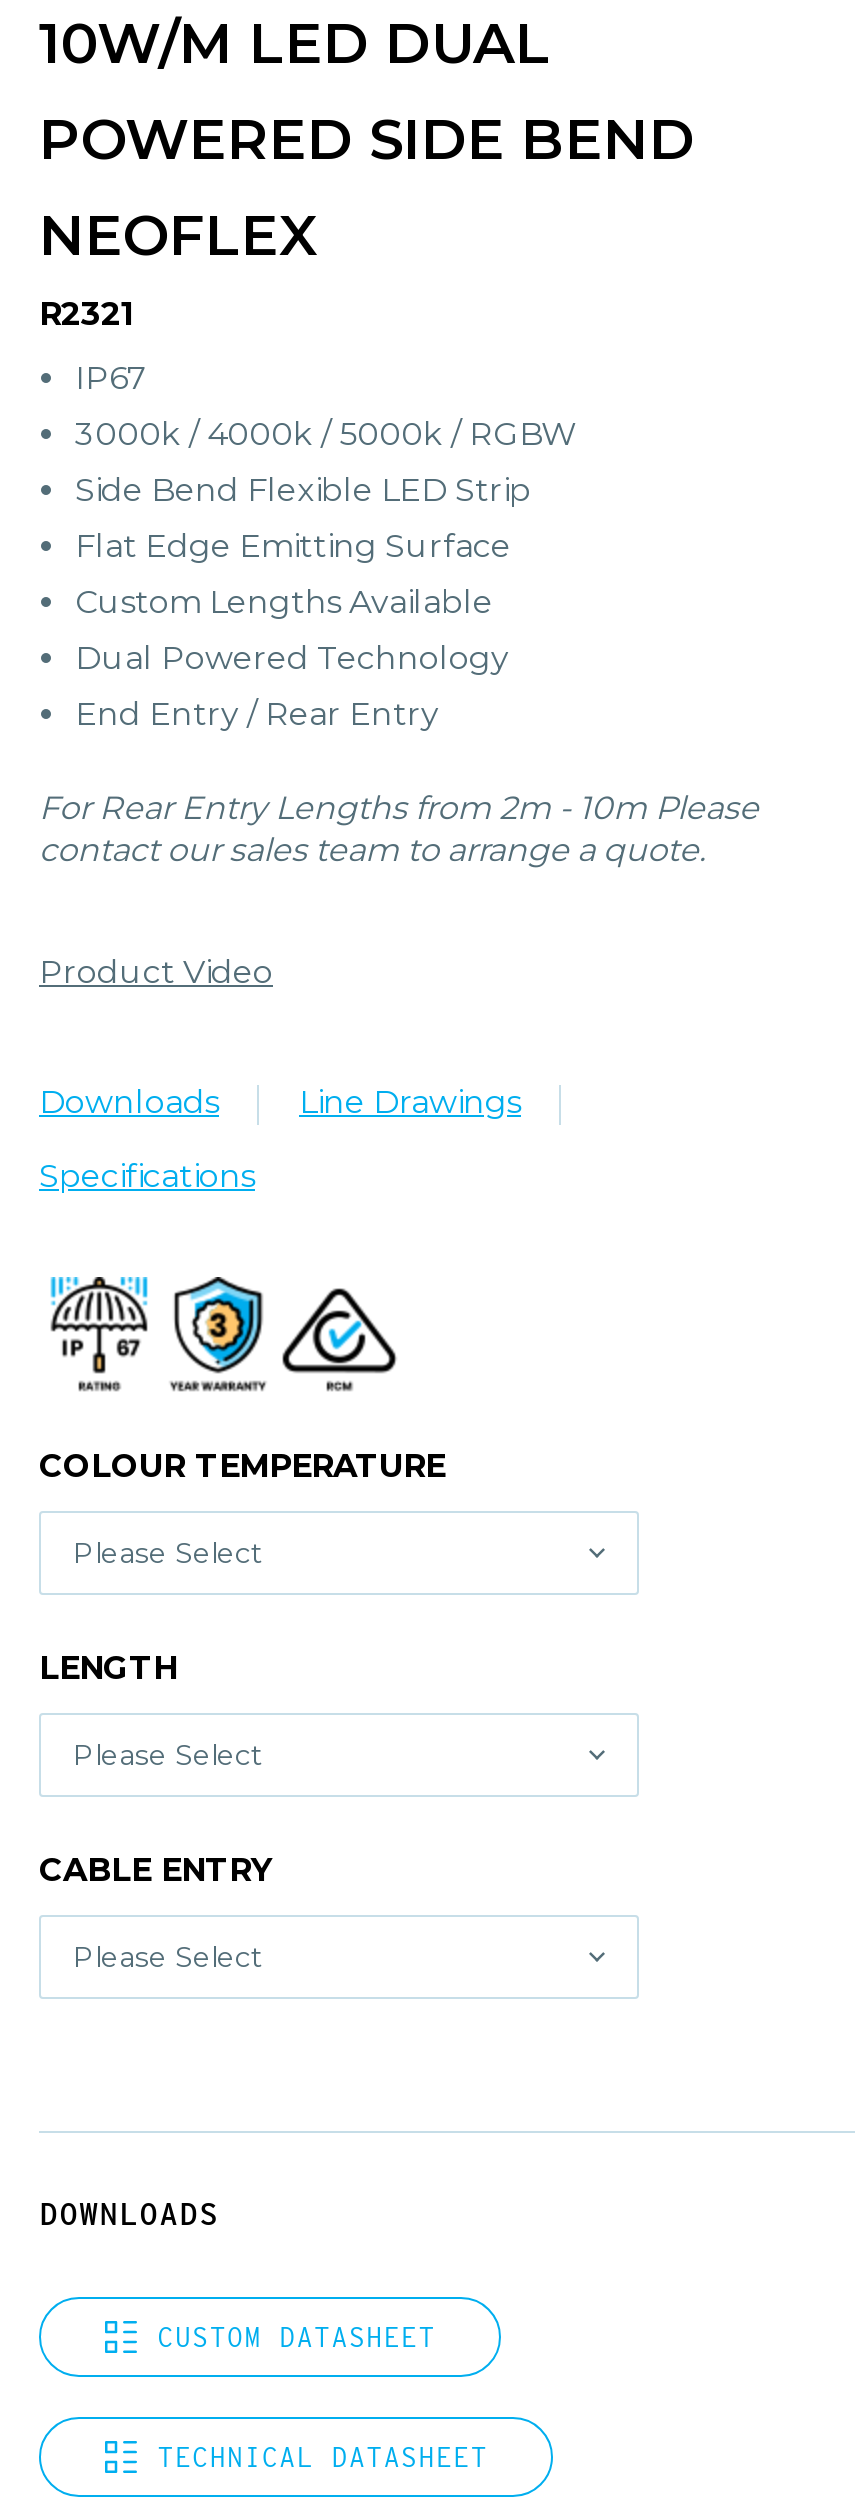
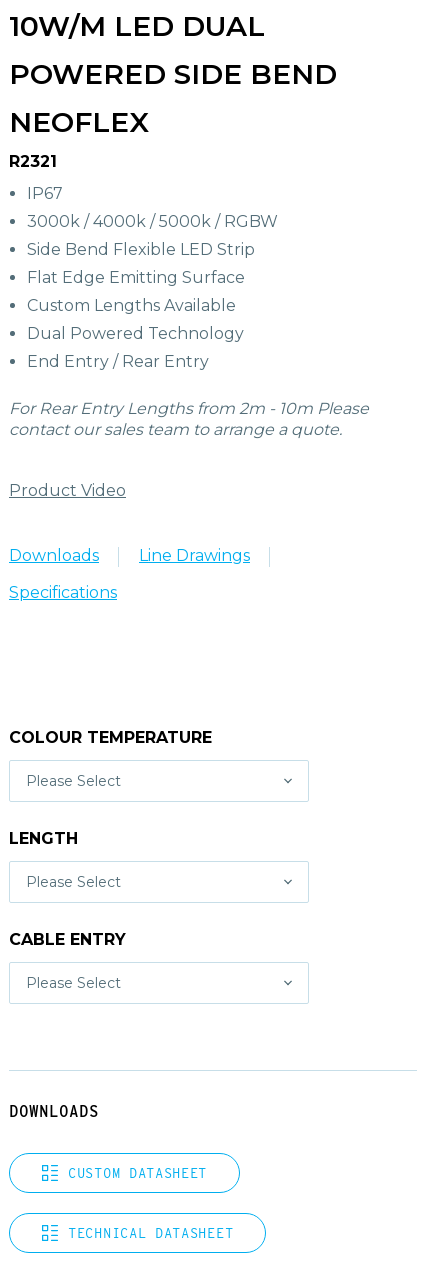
[49,1275,149,1393] [image] -> none
[169,1275,267,1393] [image] -> none
[281,1287,399,1393] [image] -> none

